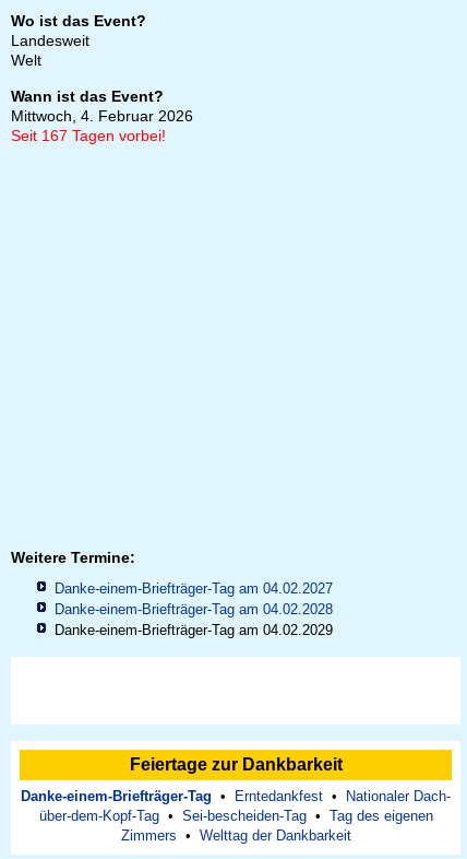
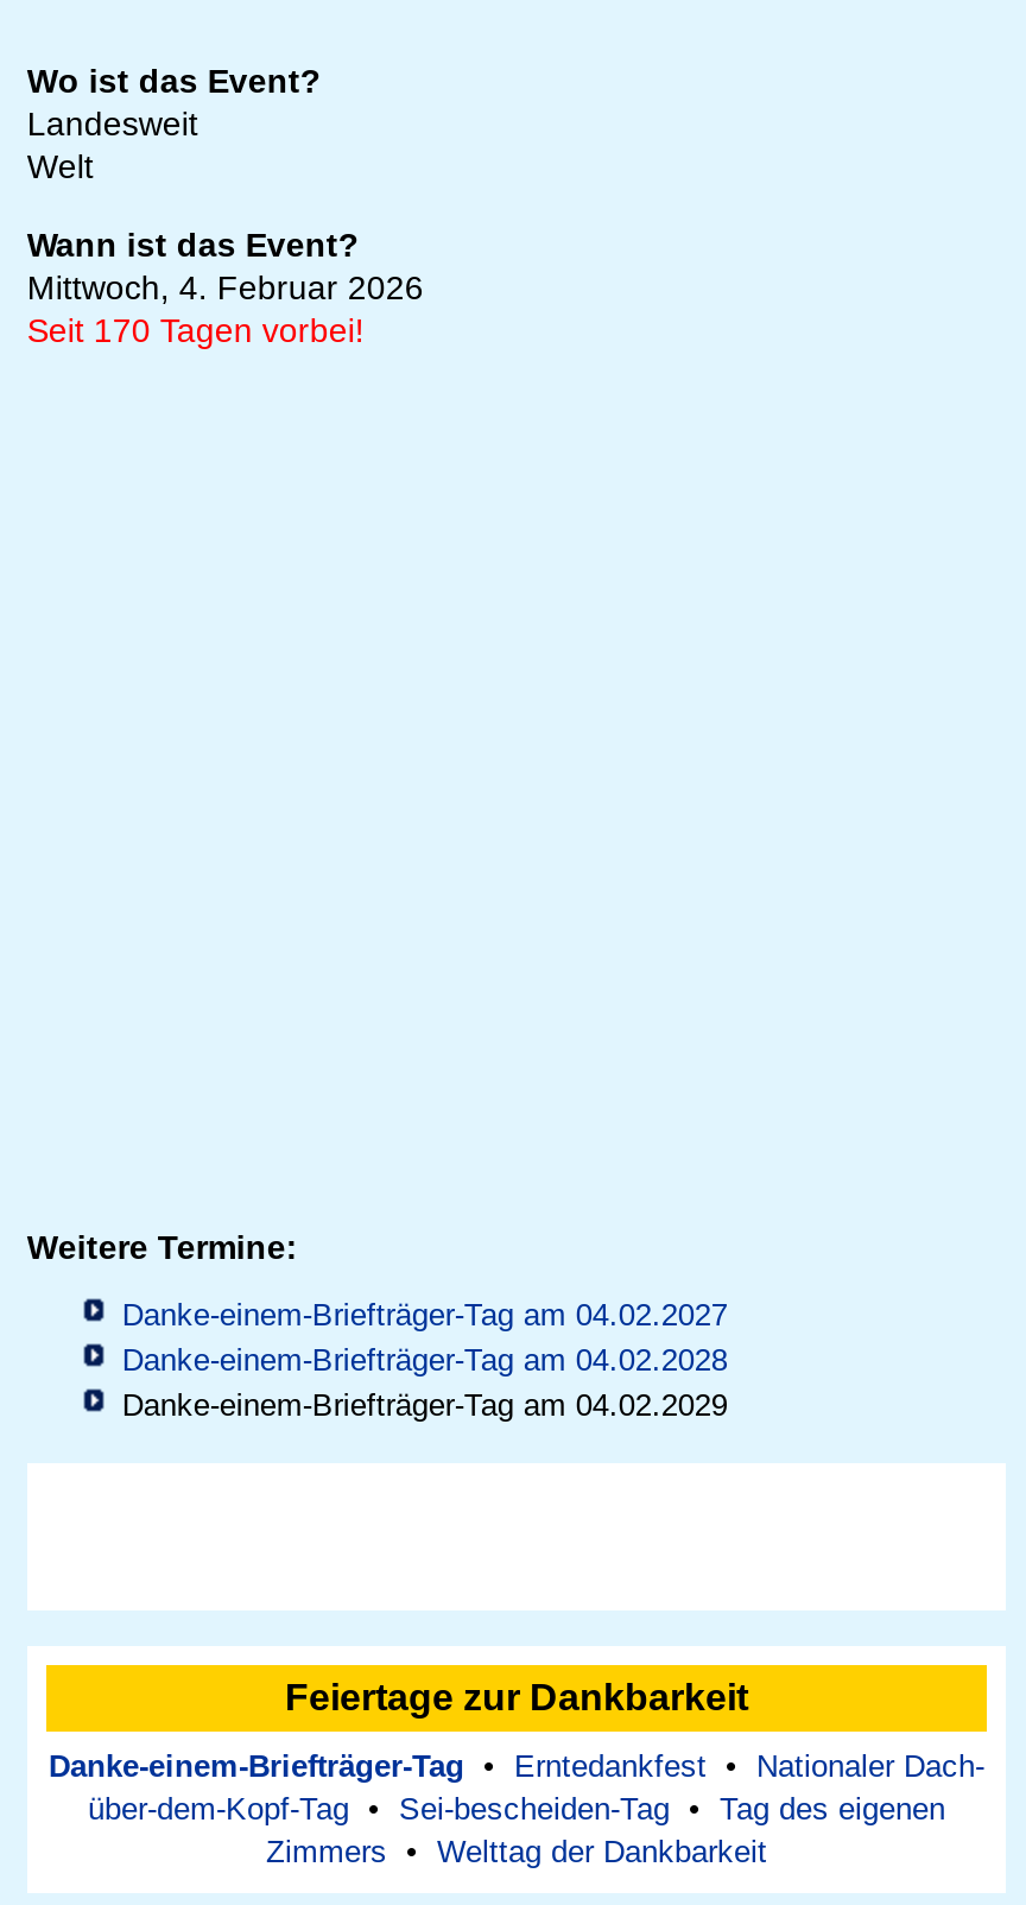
[11,127,166,145] Seit 167 Tagen vorbei! -> [27,312,364,350] Seit 170 Tagen vorbei!

